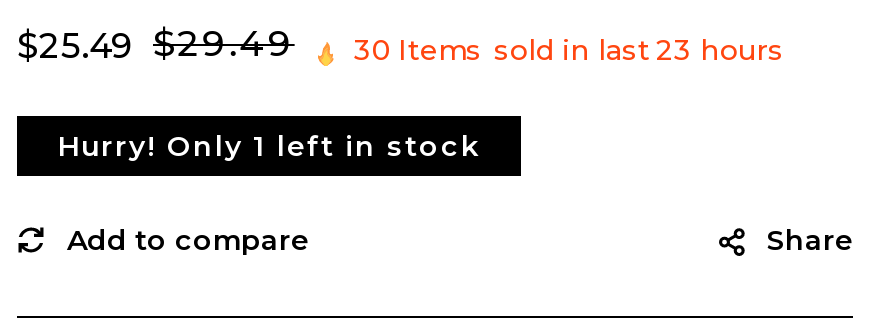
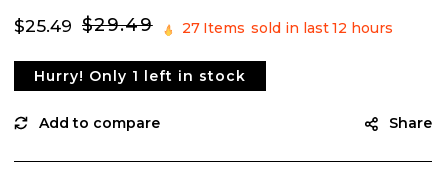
[354,33,784,69] 30 Items sold in last 23 hours -> [182,19,393,37] 27 Items sold in last 12 hours

